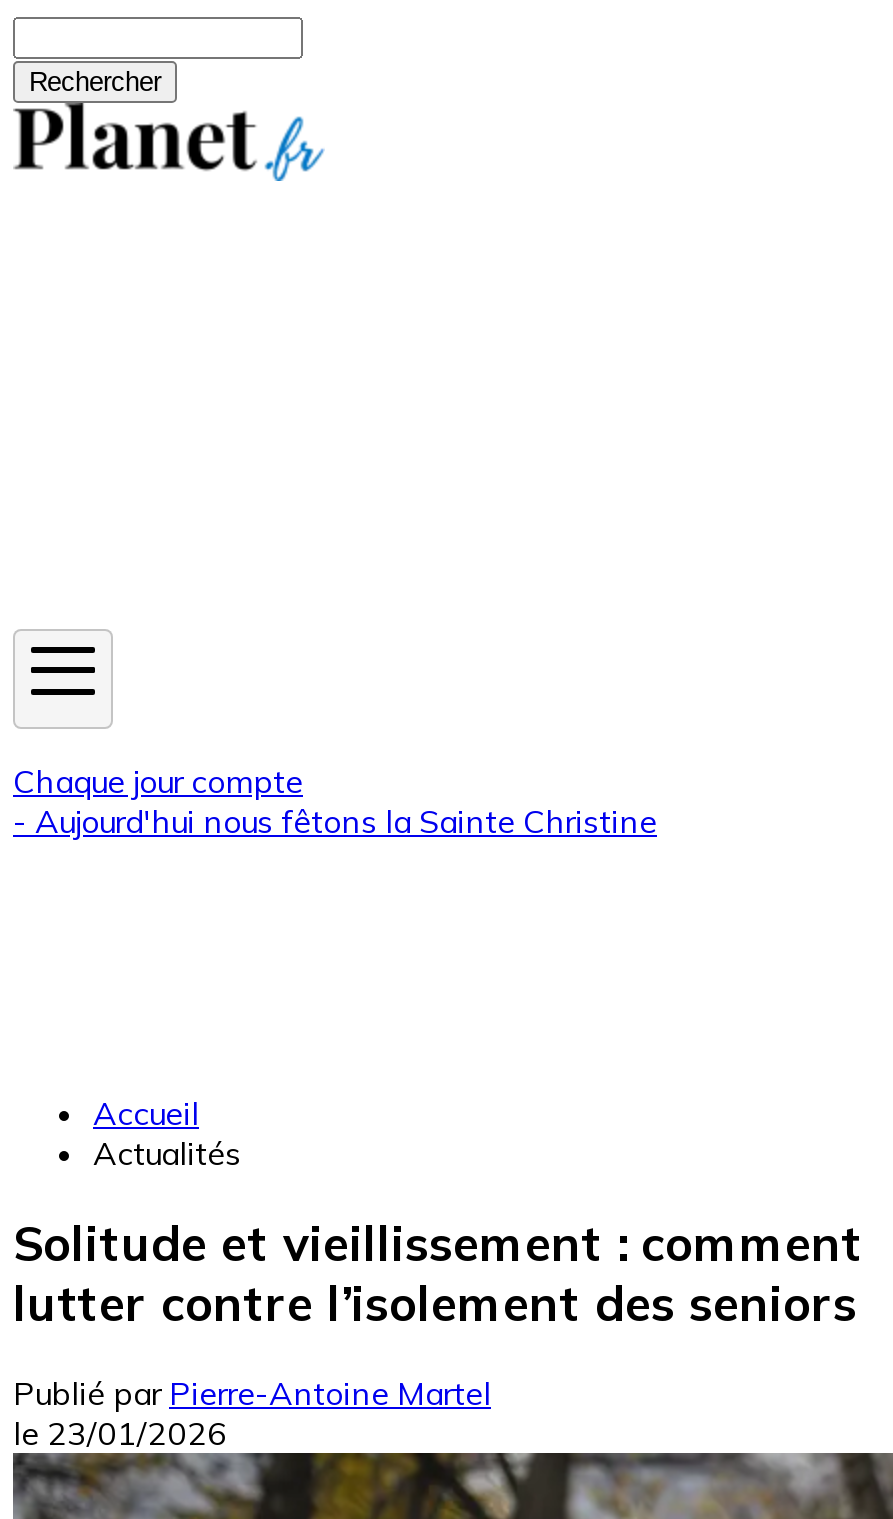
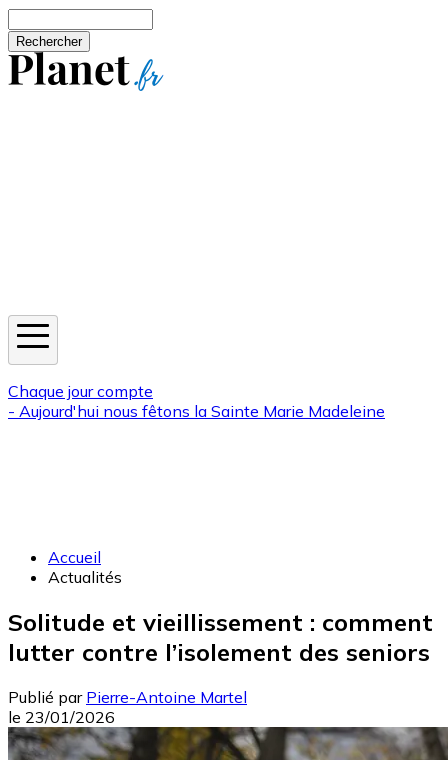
[13,801,657,841] - Aujourd'hui nous fêtons la Sainte Christine -> [8,401,385,421] - Aujourd'hui nous fêtons la Sainte Marie Madeleine

